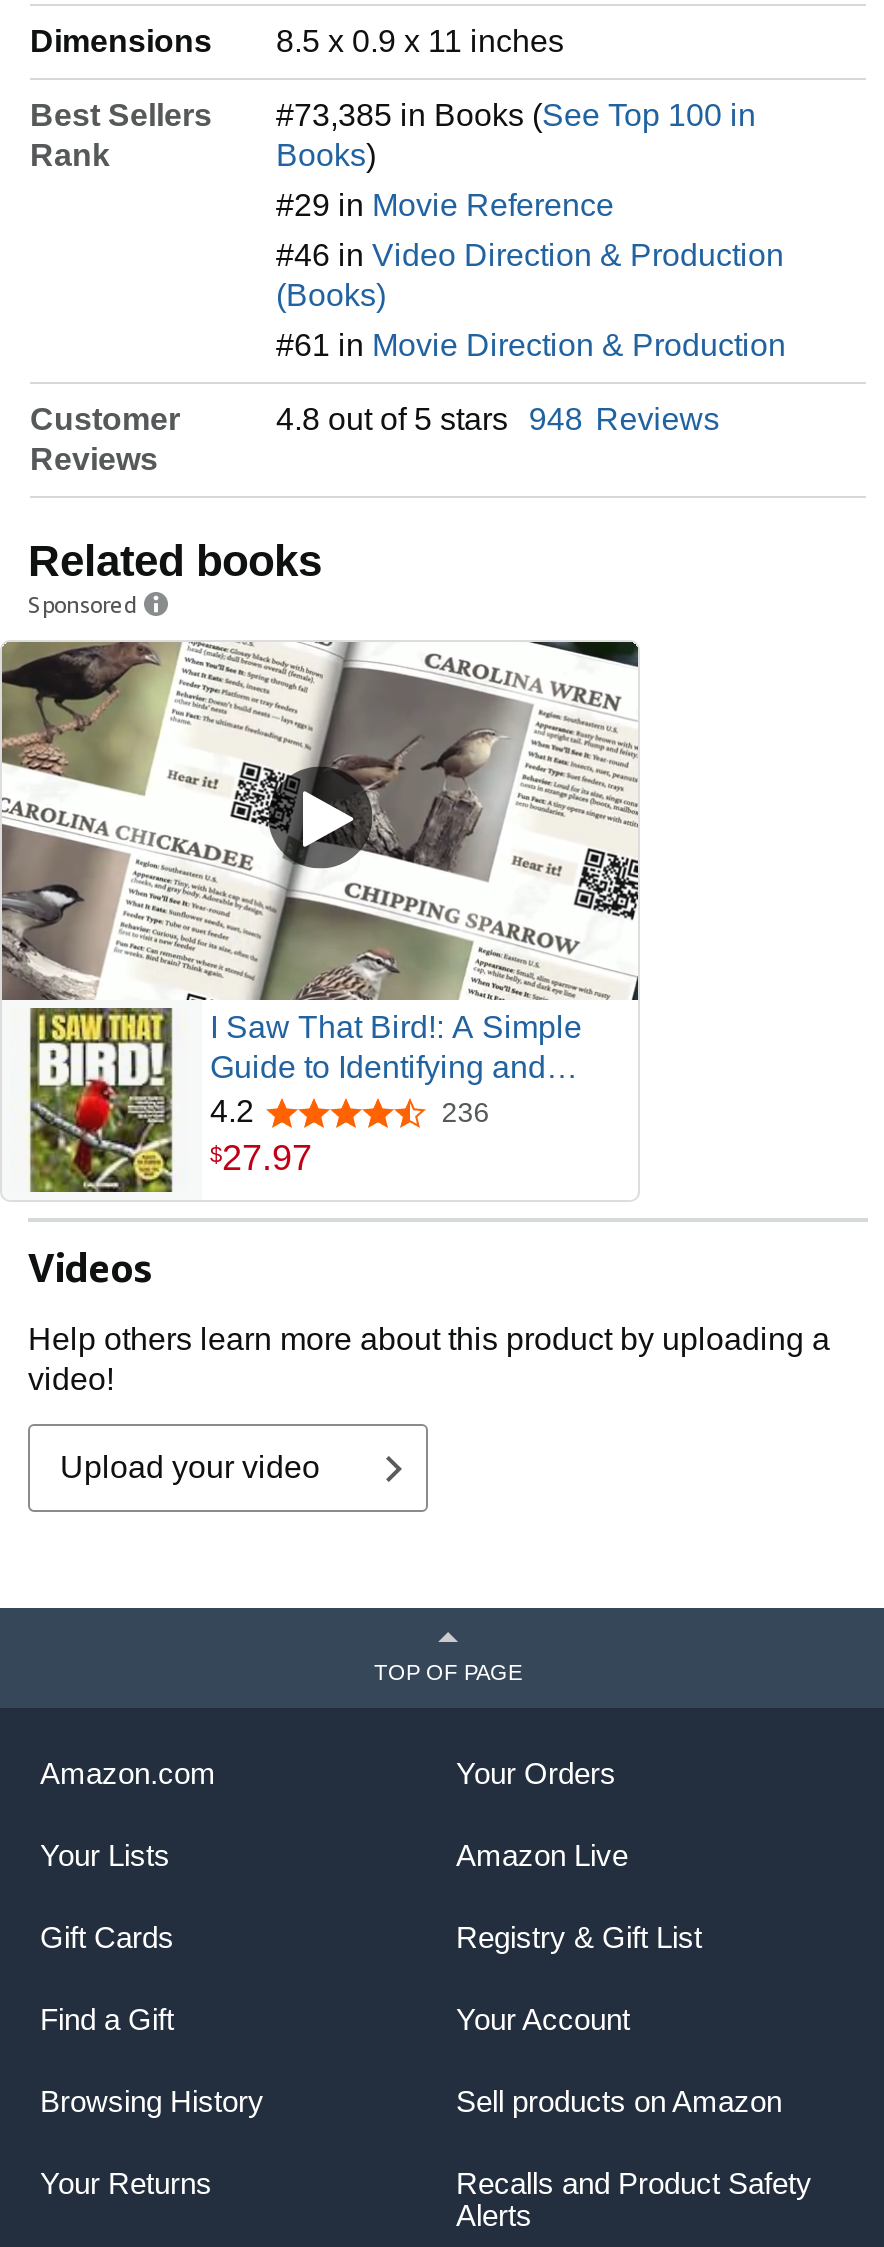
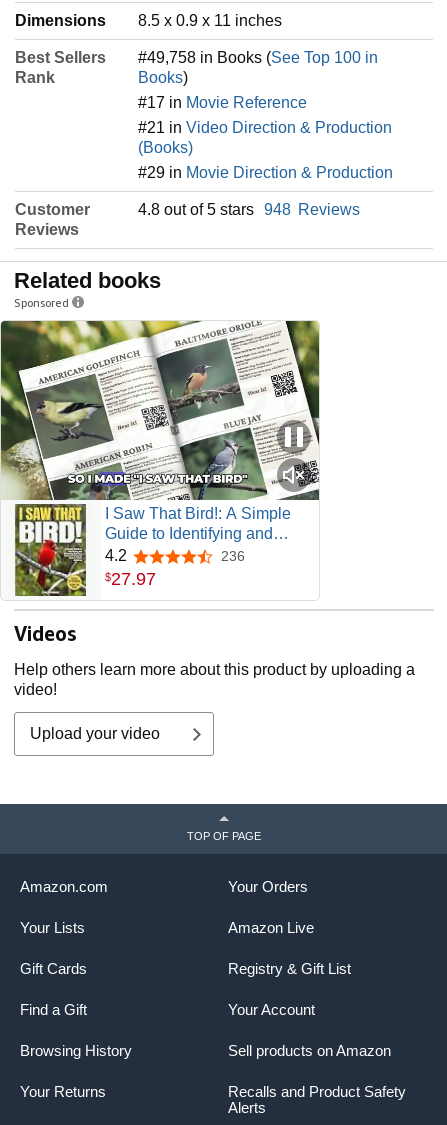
[276,98,756,132] #73,385 in Books (See Top 100 in -> [138,49,378,66] #49,758 in Books (See Top 100 in
[276,188,614,222] #29 in Movie Reference -> [138,94,307,111] #17 in Movie Reference
[276,238,784,272] #46 in Video Direction & Production -> [138,119,392,136] #21 in Video Direction & Production
[276,328,786,362] #61 in Movie Direction & Production -> [138,164,393,181] #29 in Movie Direction & Production
[6,640,640,1002] [image] -> [3,320,320,501] [image]

